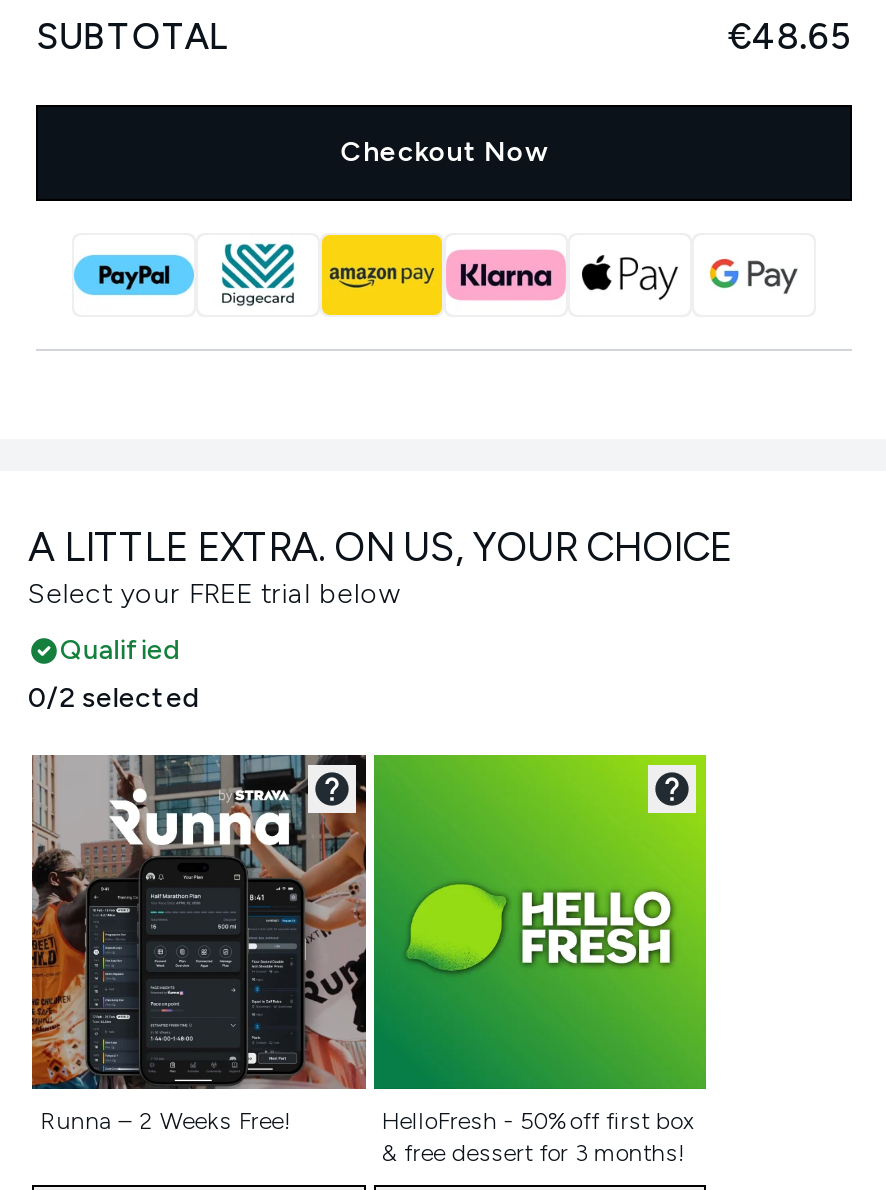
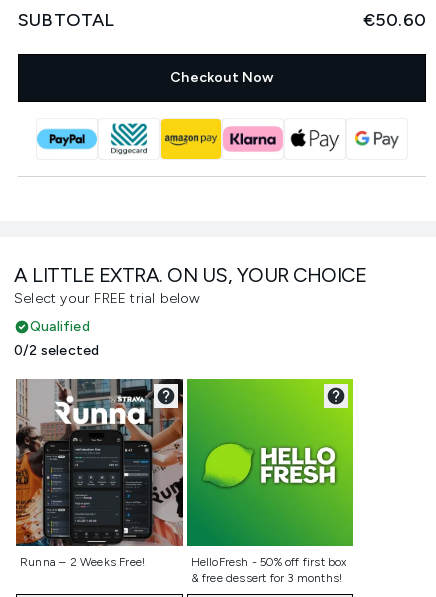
[728,15,852,59] €48.65 -> [363,9,426,31] €50.60

